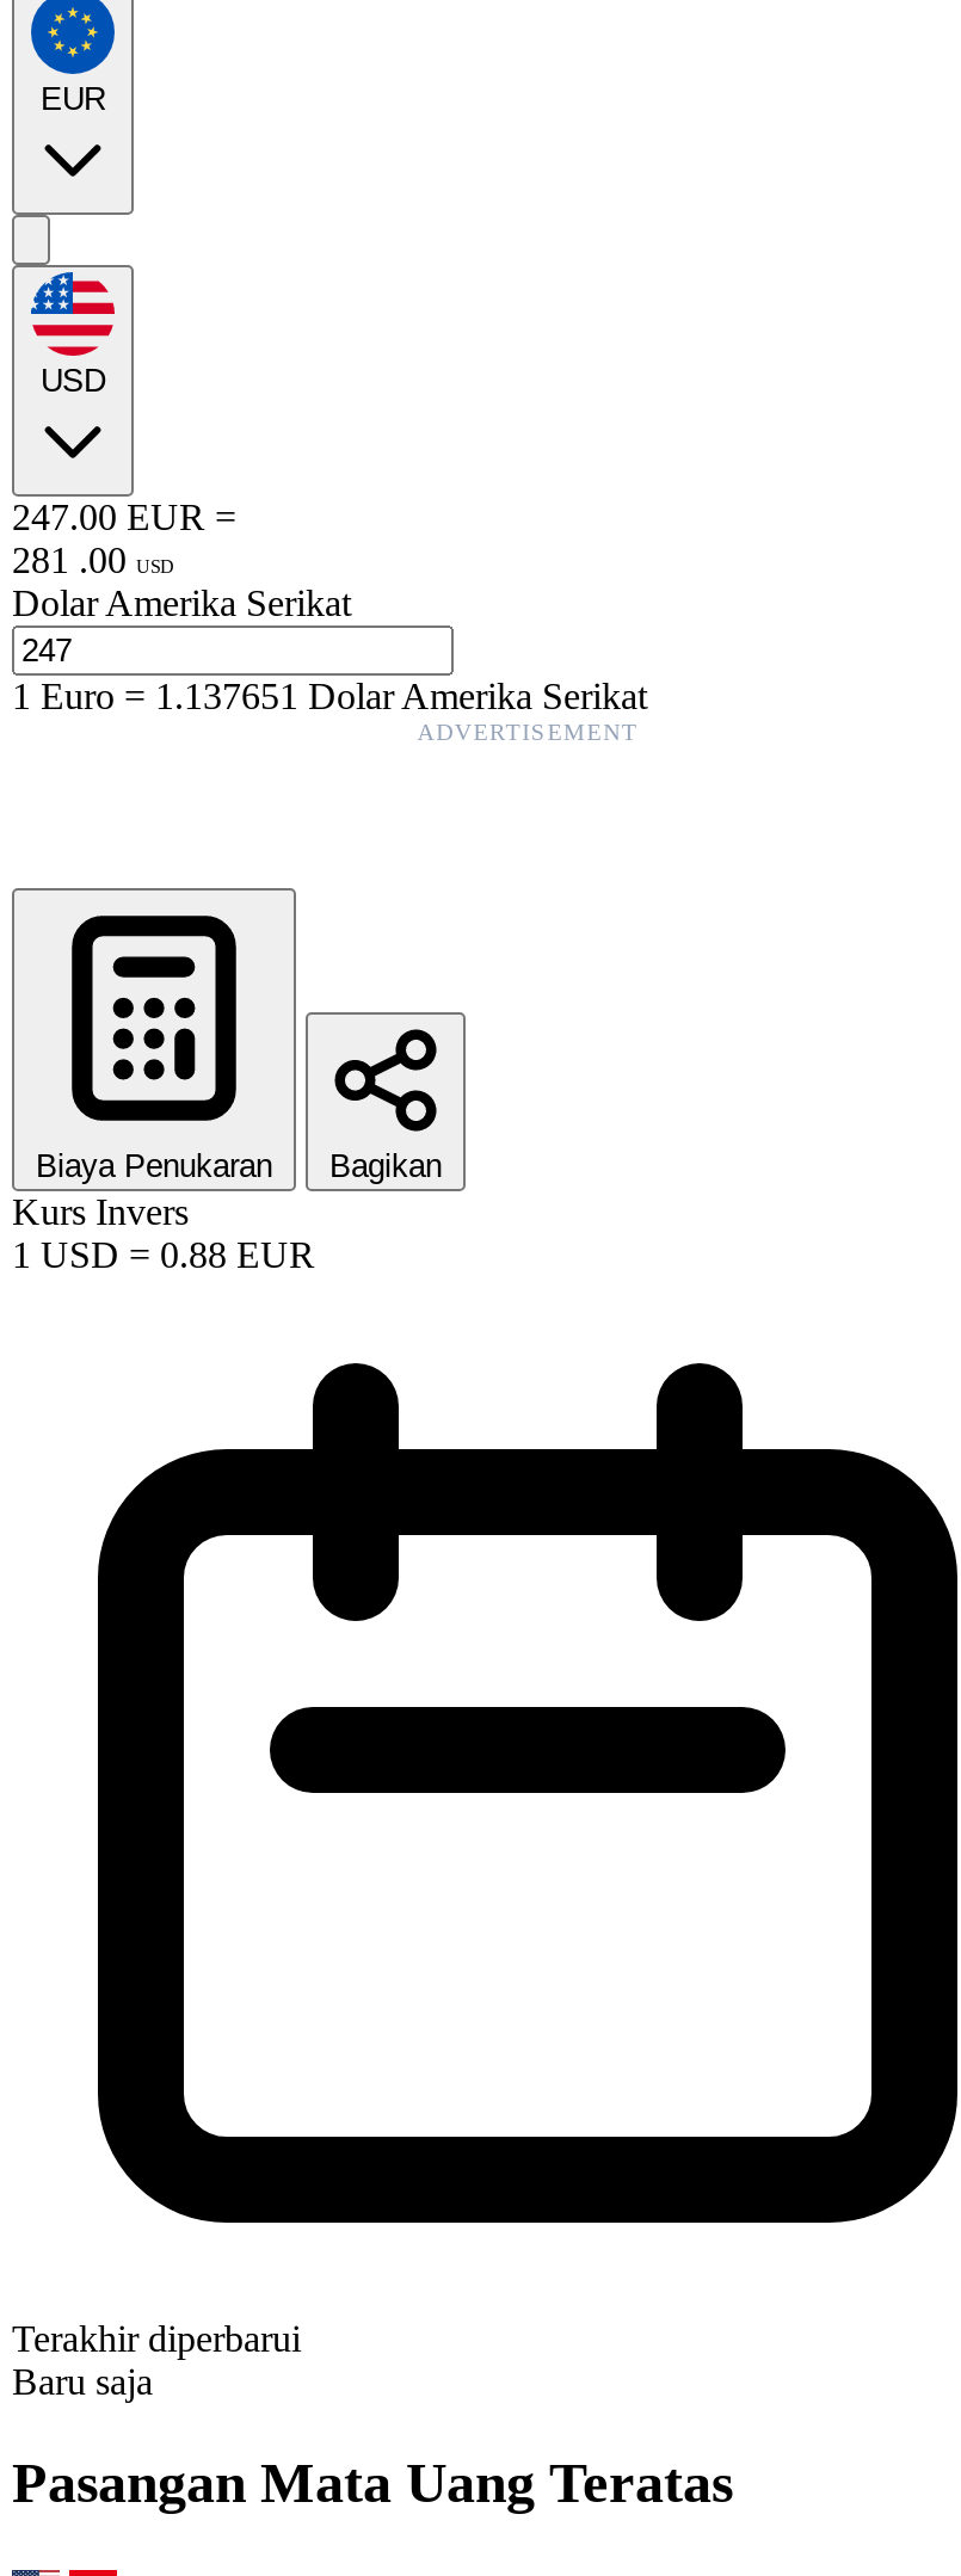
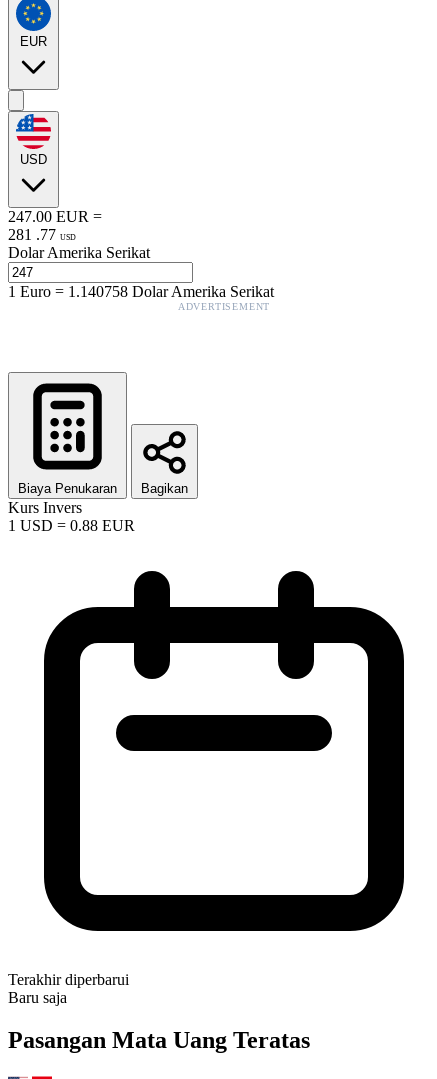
[12,539,174,580] 281 . 00 USD -> [8,226,76,243] 281 . 77 USD
[12,675,647,716] 1Euro=1.137651 Dolar Amerika Serikat -> [8,283,274,300] 1Euro=1.140758 Dolar Amerika Serikat

